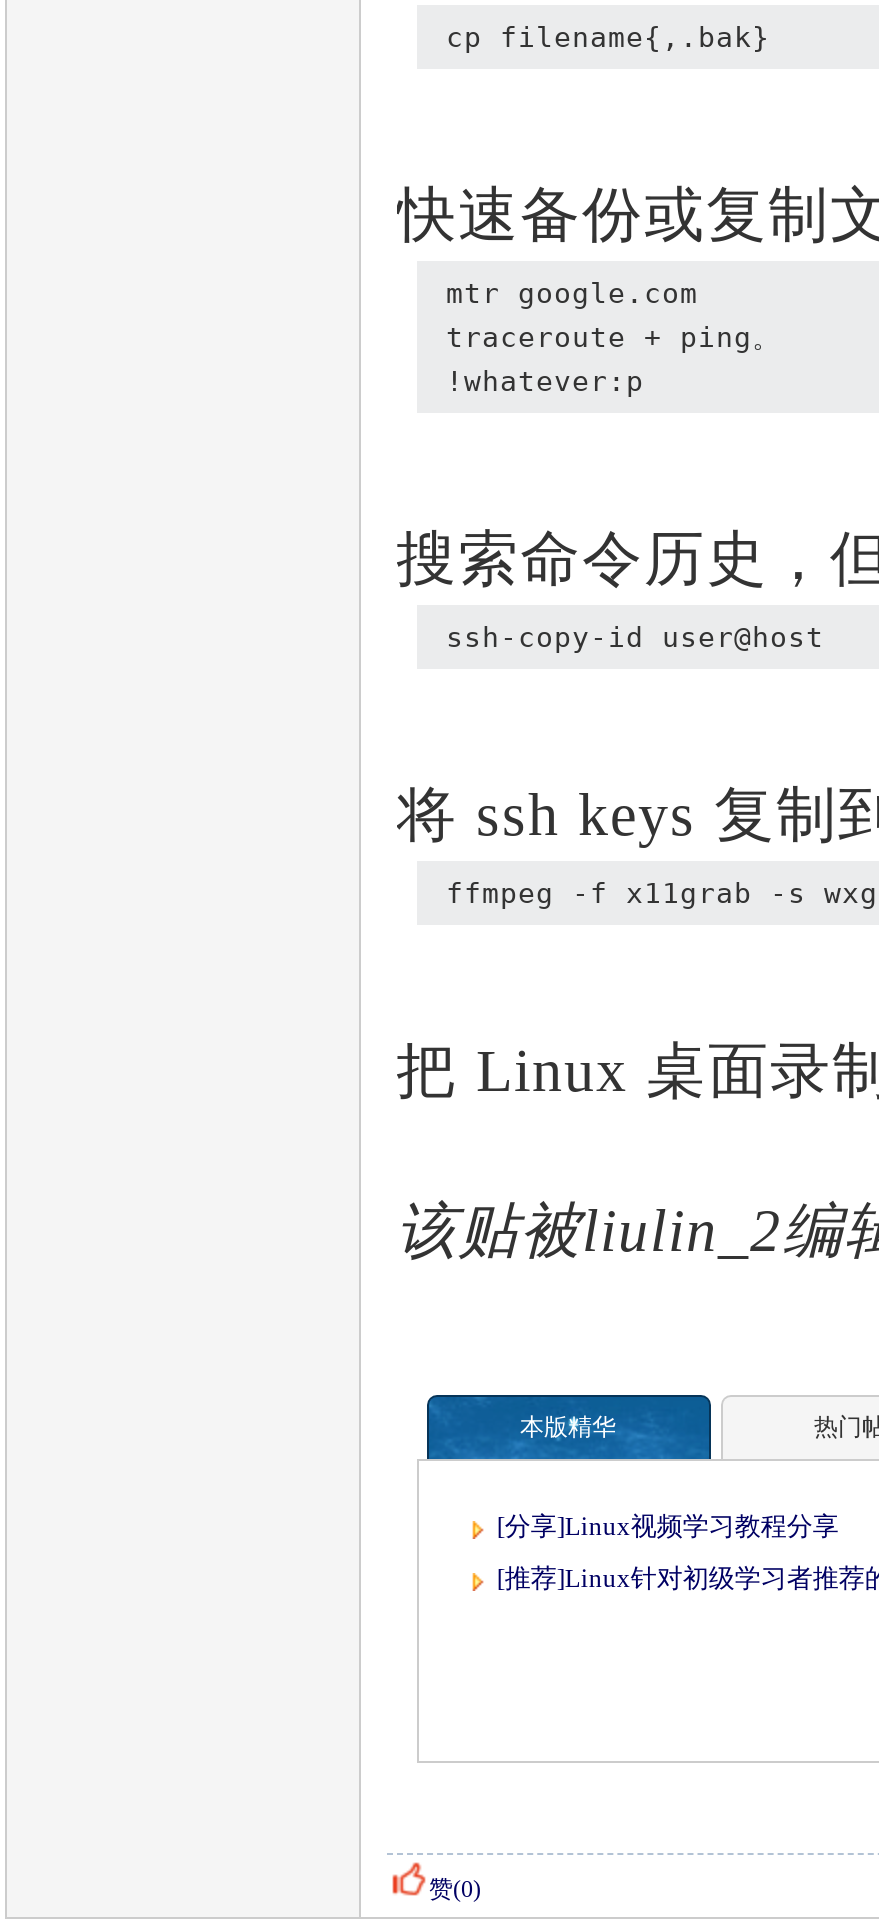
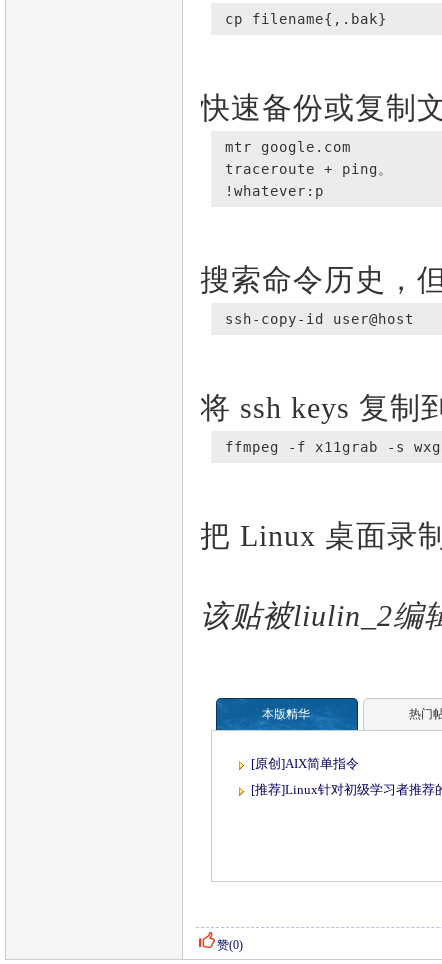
[497,1511,839,1541] [分享]Linux视频学习教程分享 -> [251,756,359,771] [原创]AIX简单指令

